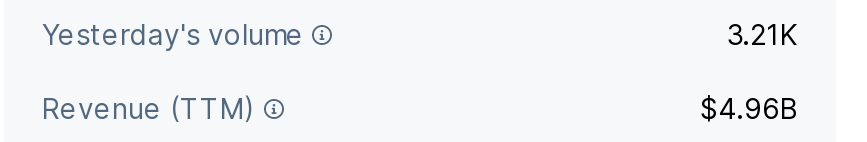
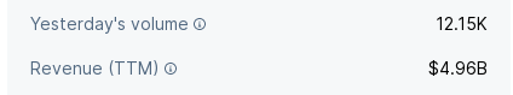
[726,17,798,51] 3.21K -> [436,13,488,34] 12.15K

